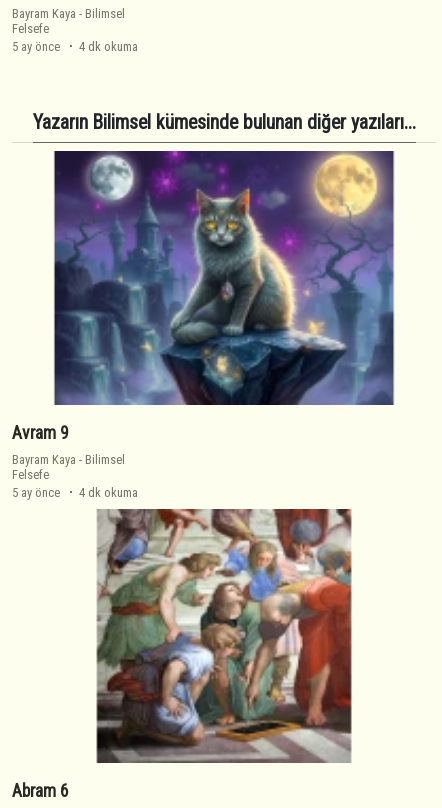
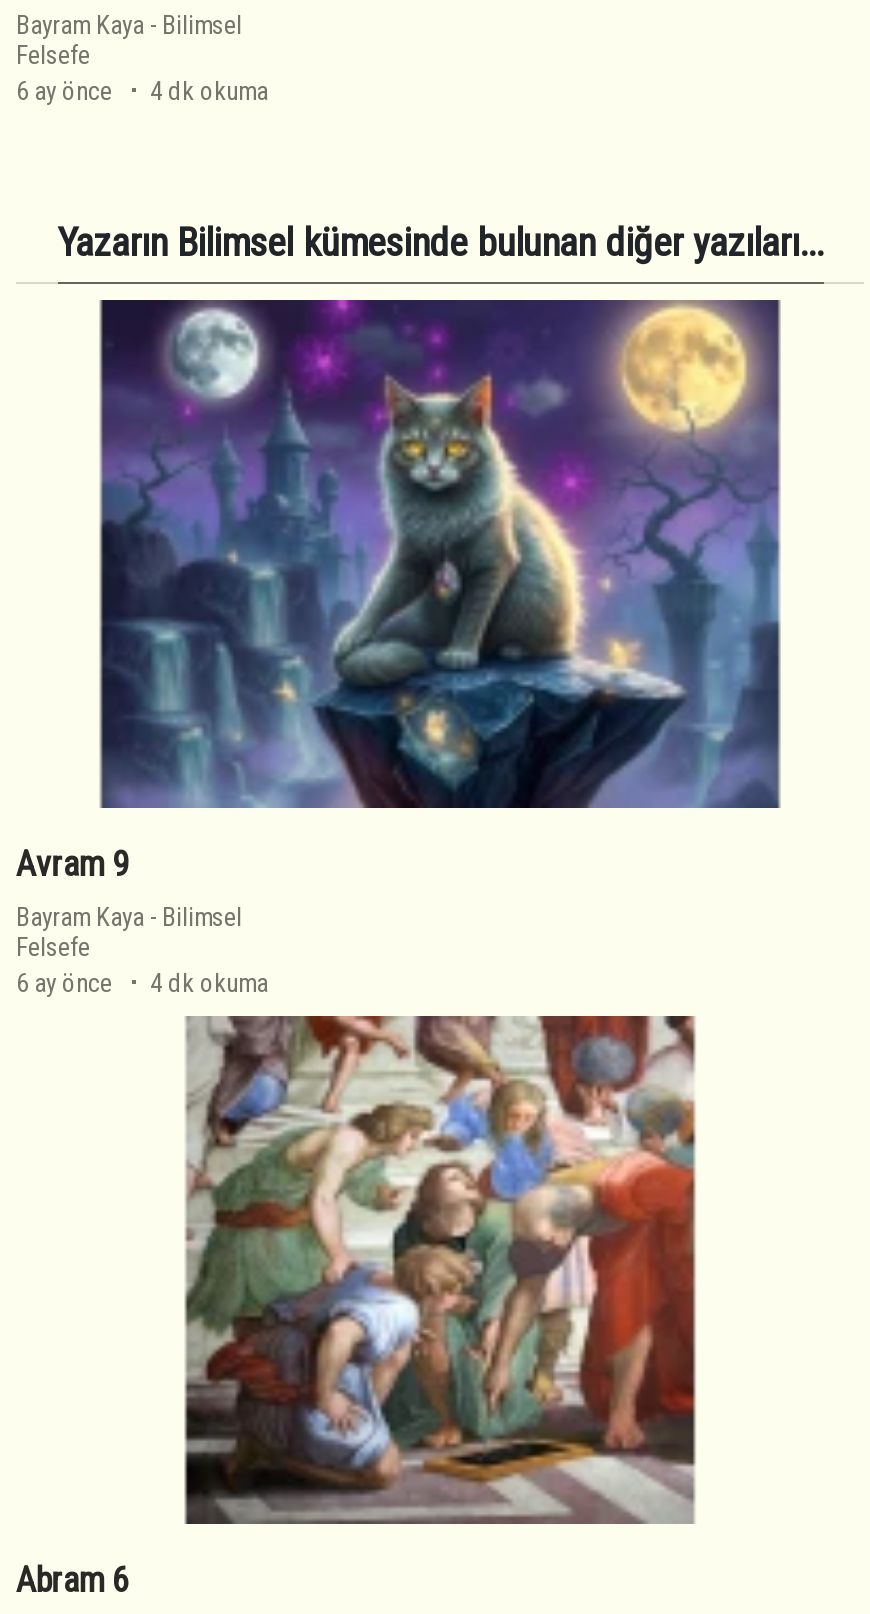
[12,39,138,54] 5 ay önce 4 dk okuma -> [16,75,268,105] 6 ay önce 4 dk okuma
[12,485,138,500] 5 ay önce 4 dk okuma -> [16,968,268,998] 6 ay önce 4 dk okuma

